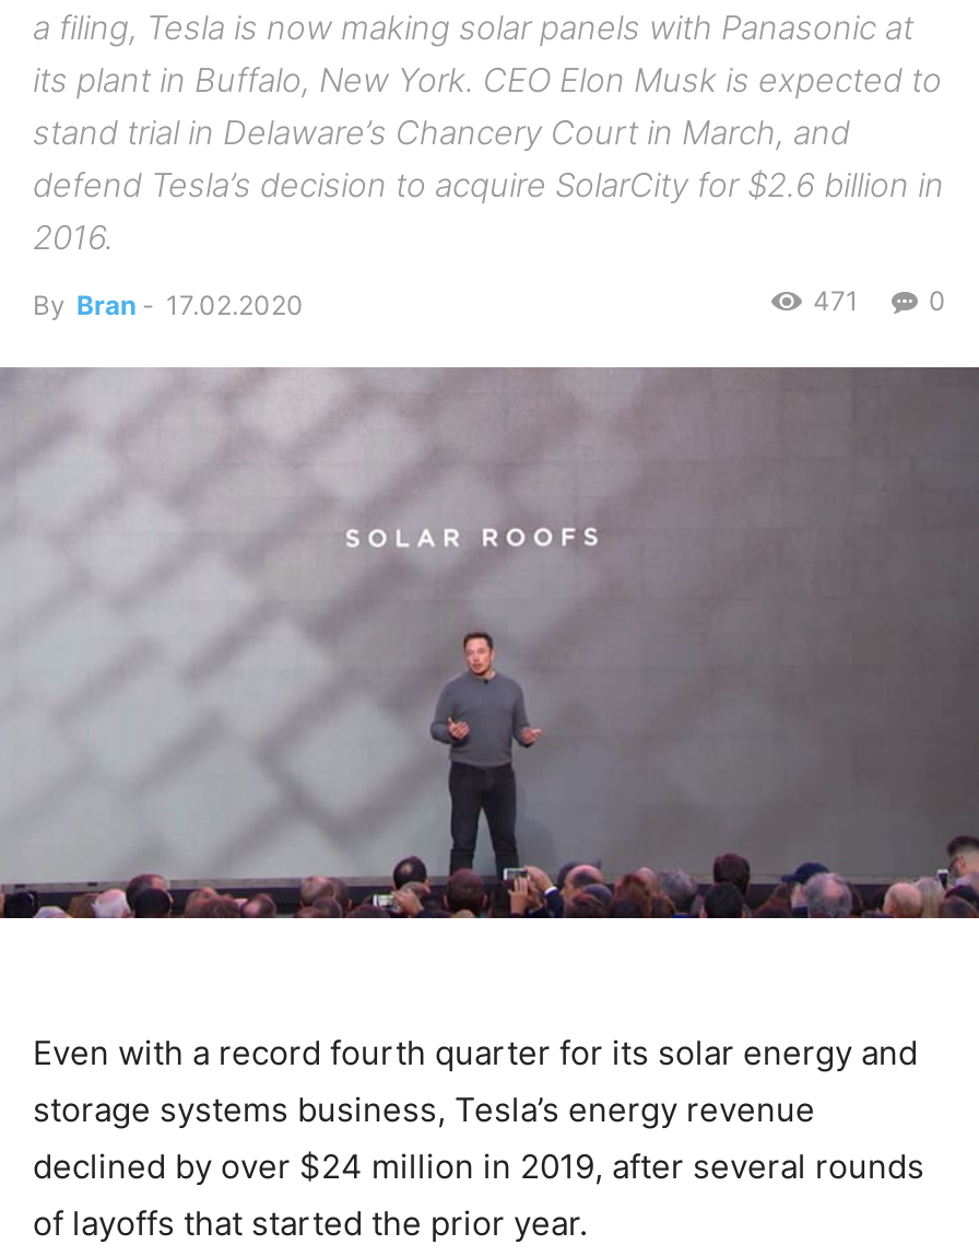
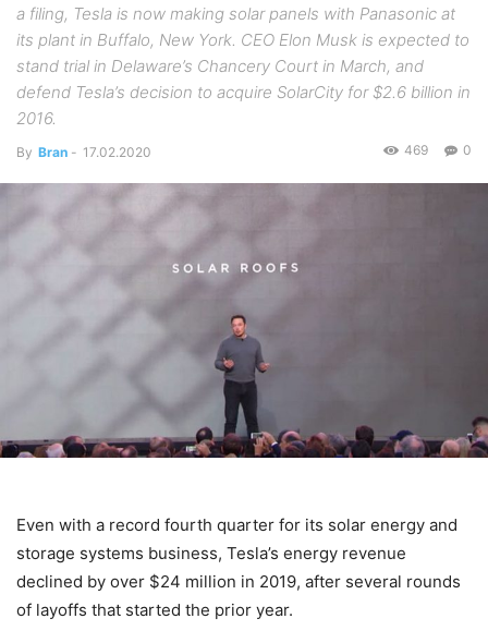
[813,284,859,317] 471 -> [404,142,428,158] 469

